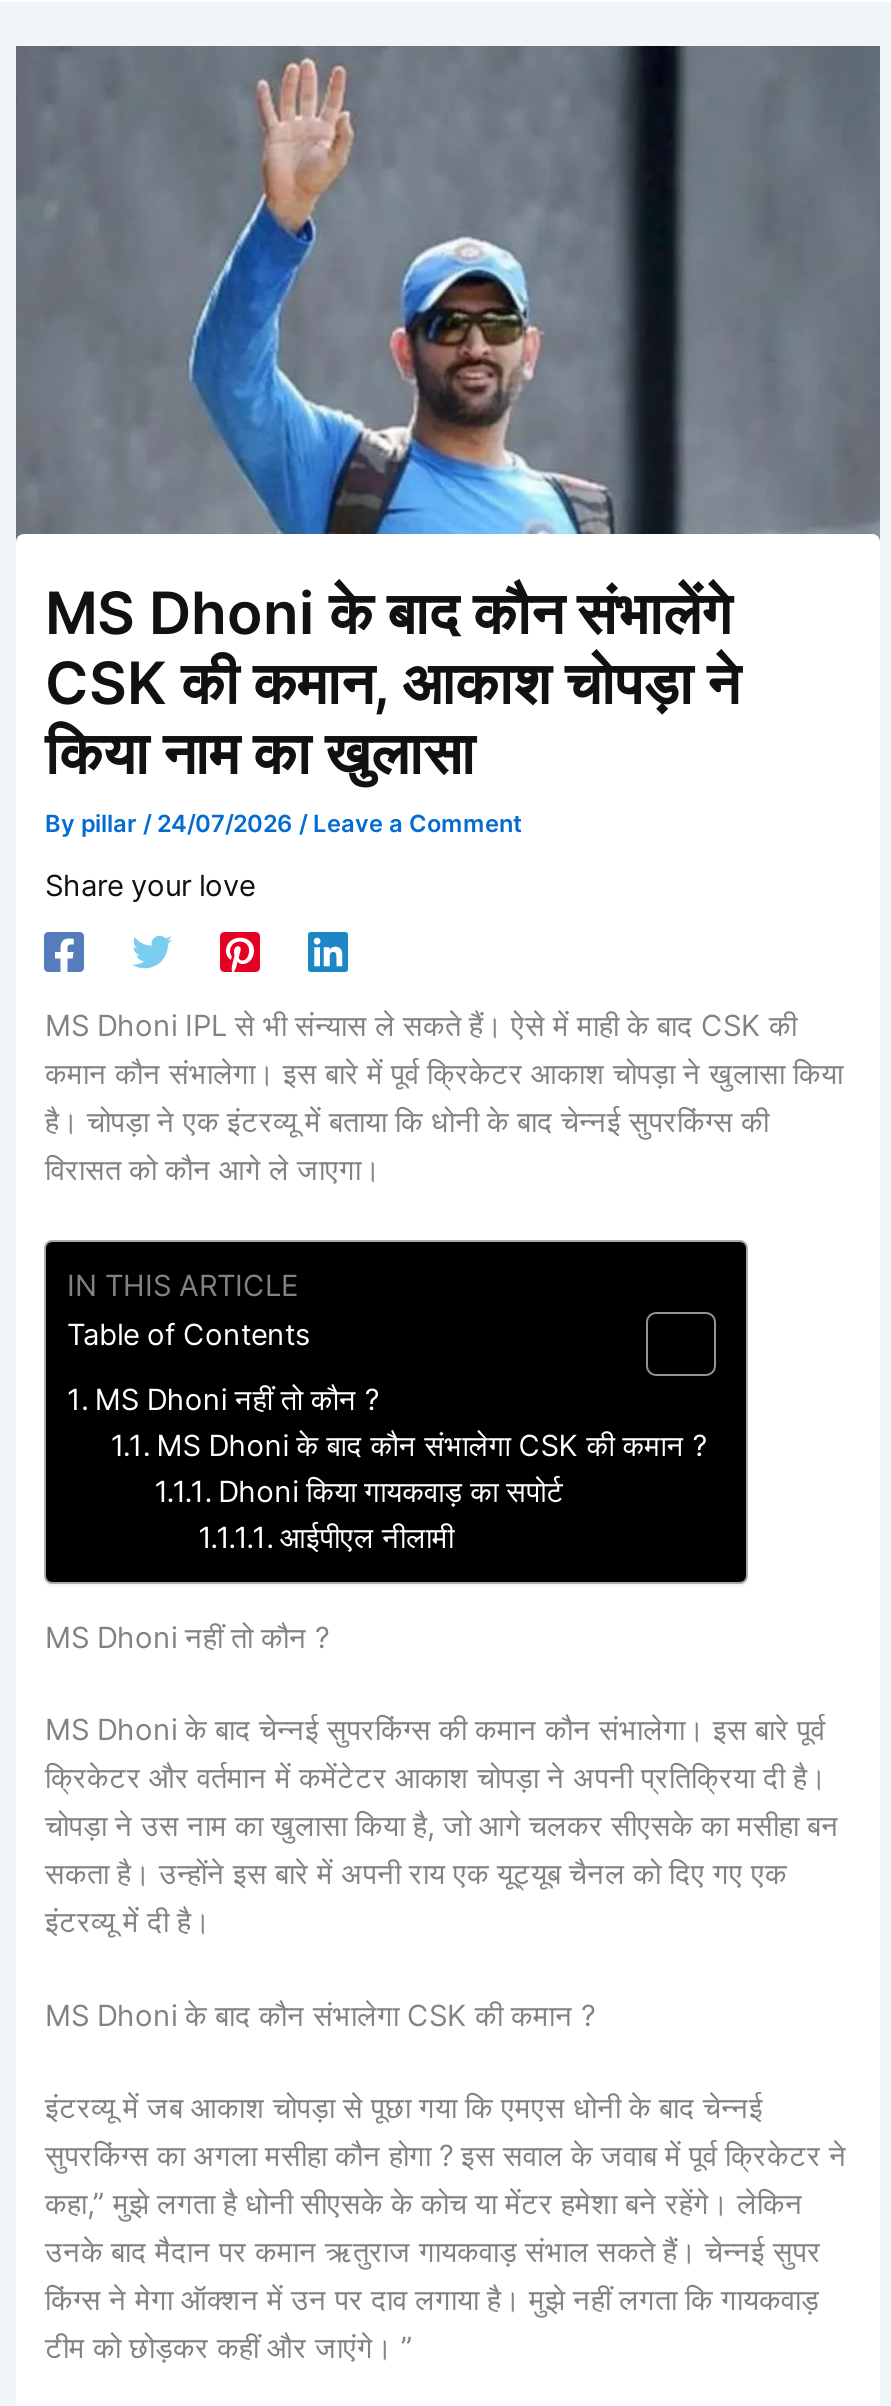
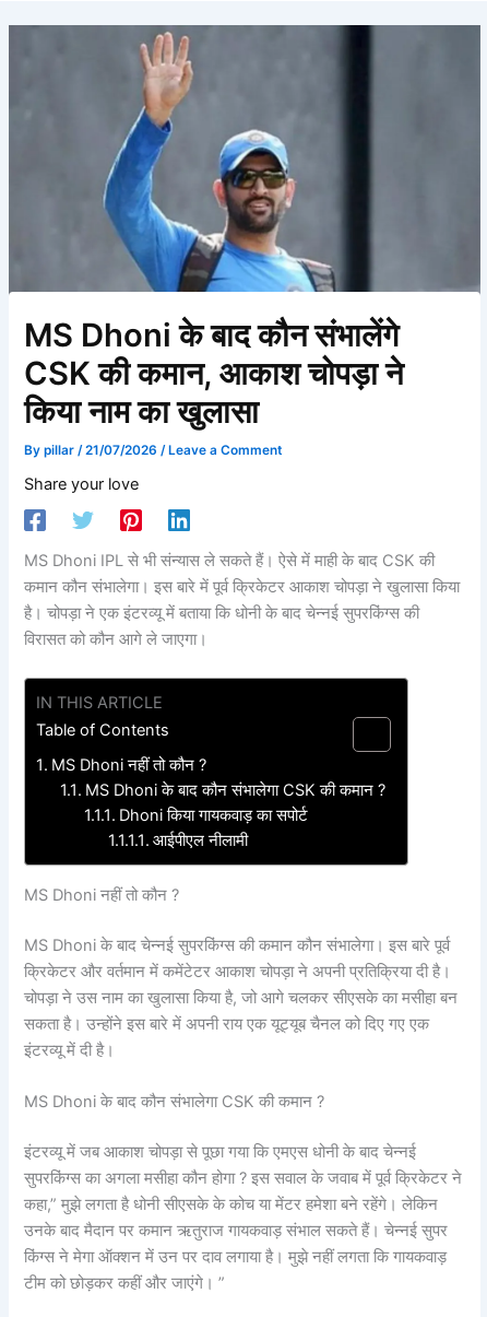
[45,811,523,839] By pillar / 24/07/2026 / Leave a Comment -> [25,443,283,458] By pillar / 21/07/2026 / Leave a Comment

